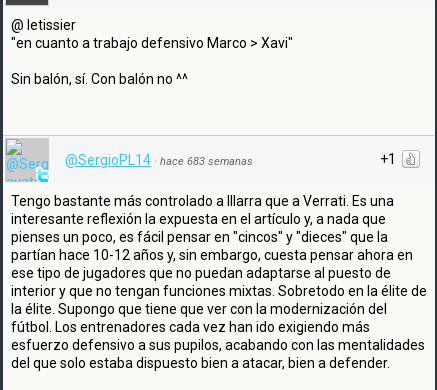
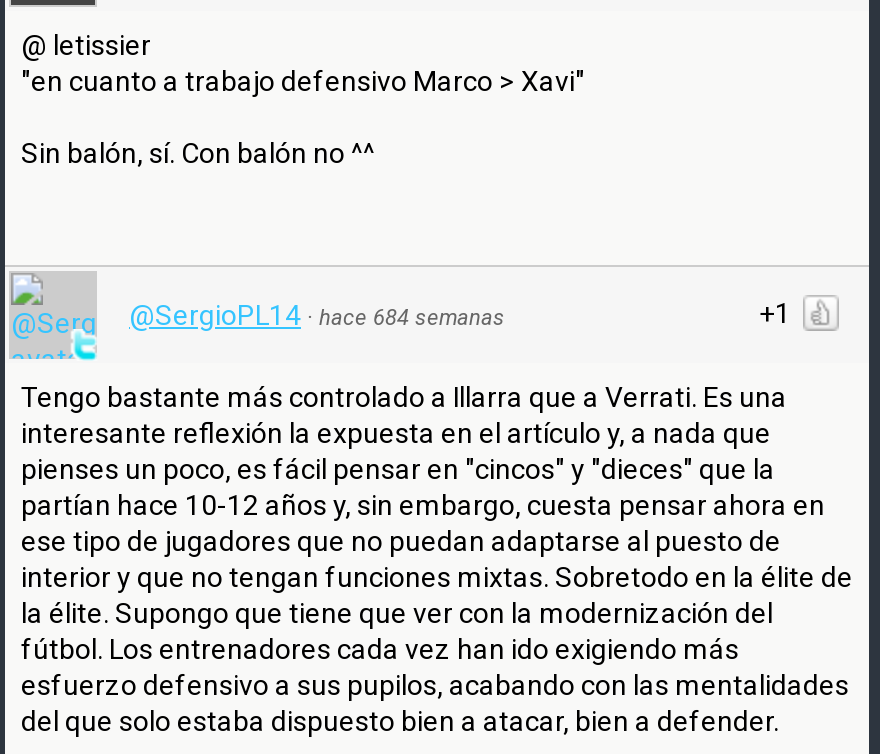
[65,152,253,168] @SergioPL14 · hace 683 semanas -> [129,299,505,331] @SergioPL14 · hace 684 semanas

